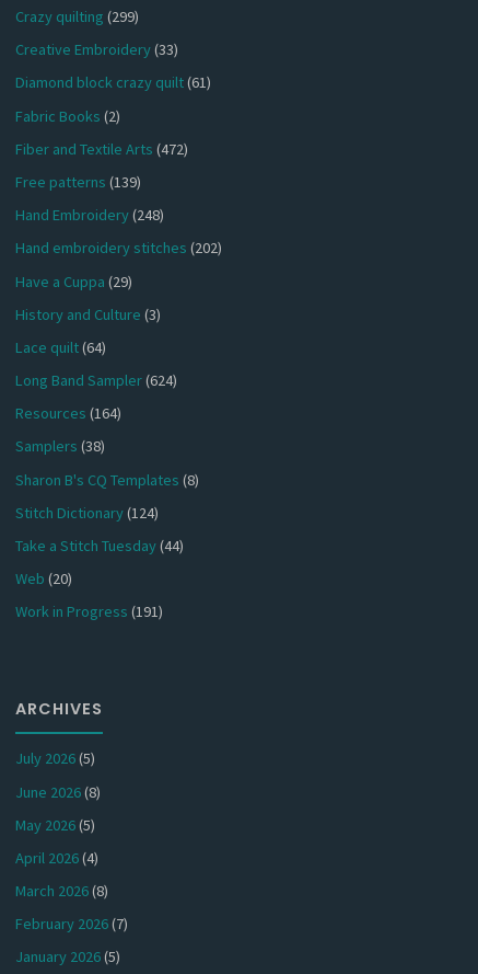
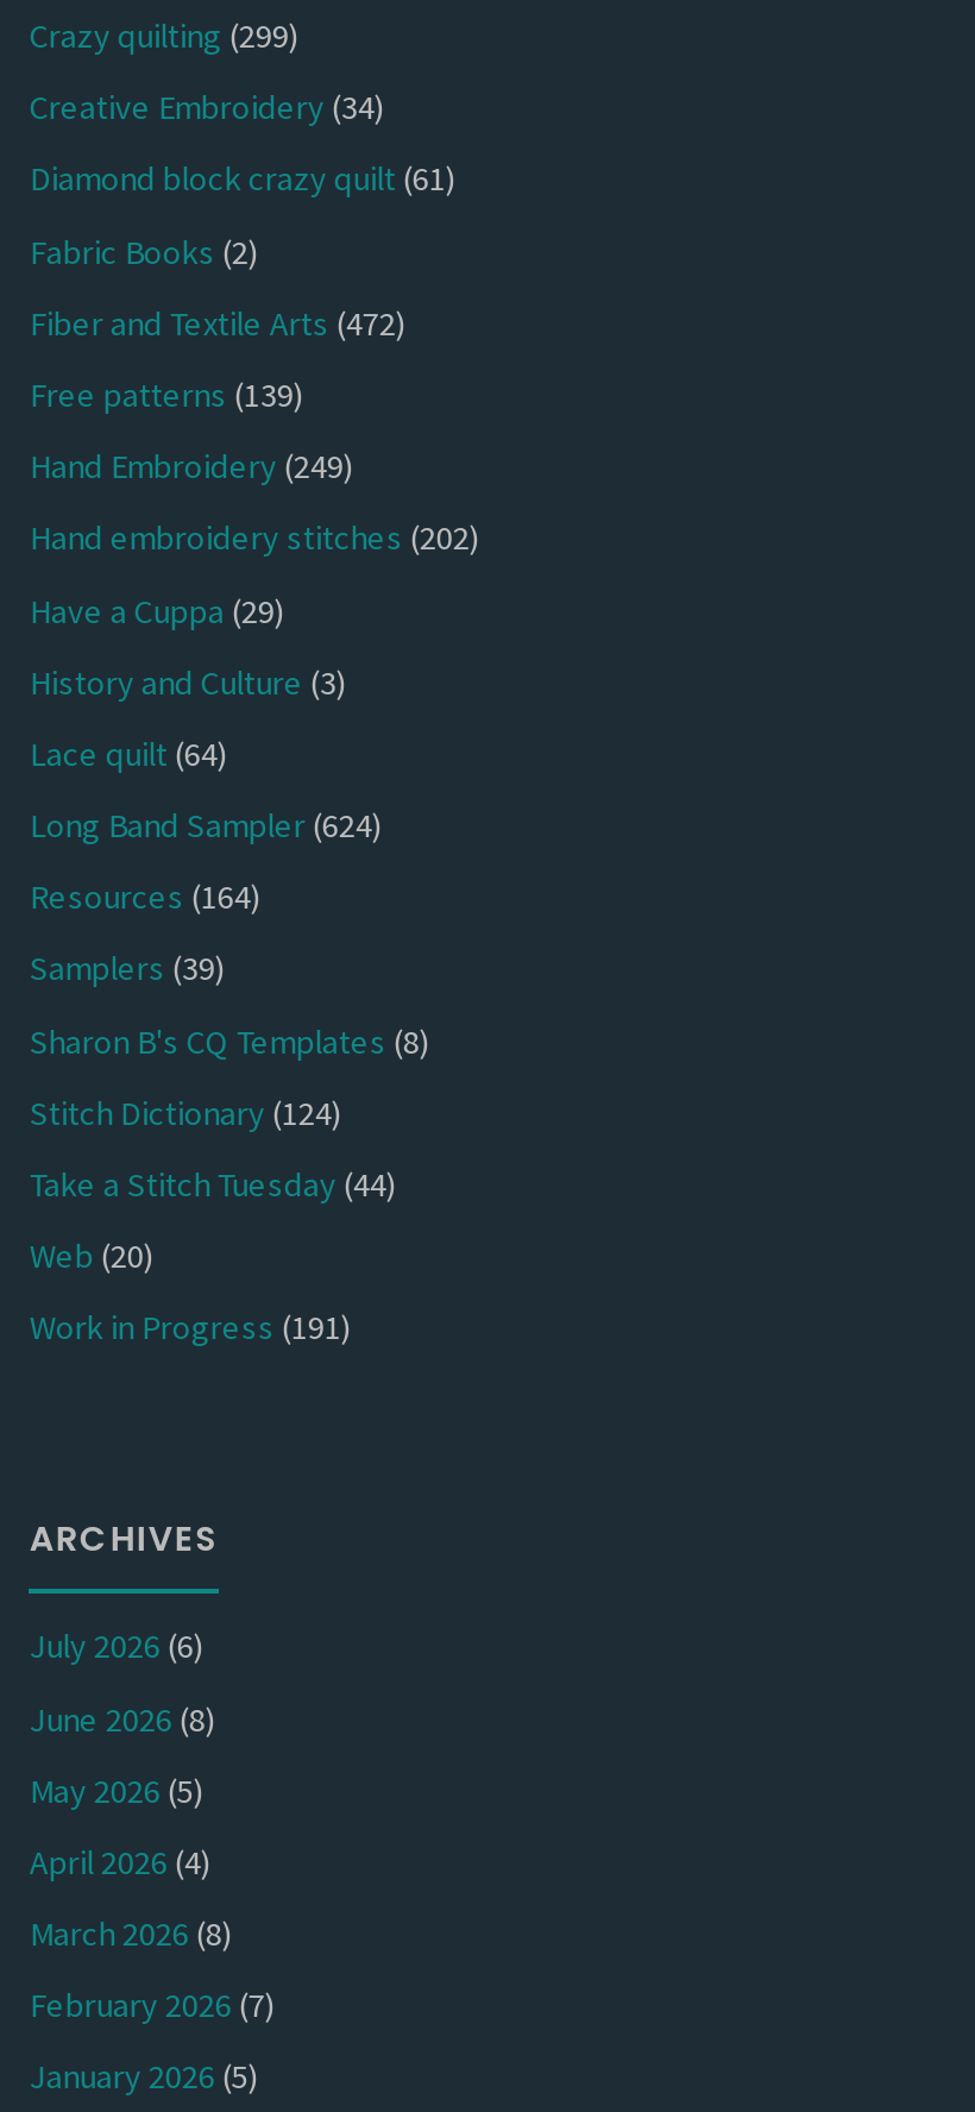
[16,40,179,59] Creative Embroidery (33) -> [29,86,384,129] Creative Embroidery (34)
[16,205,165,225] Hand Embroidery (248) -> [29,445,353,488] Hand Embroidery (249)
[16,437,105,456] Samplers (38) -> [29,948,224,991] Samplers (39)
[16,749,96,768] July 2026 (5) -> [29,1625,203,1668] July 2026 (6)

